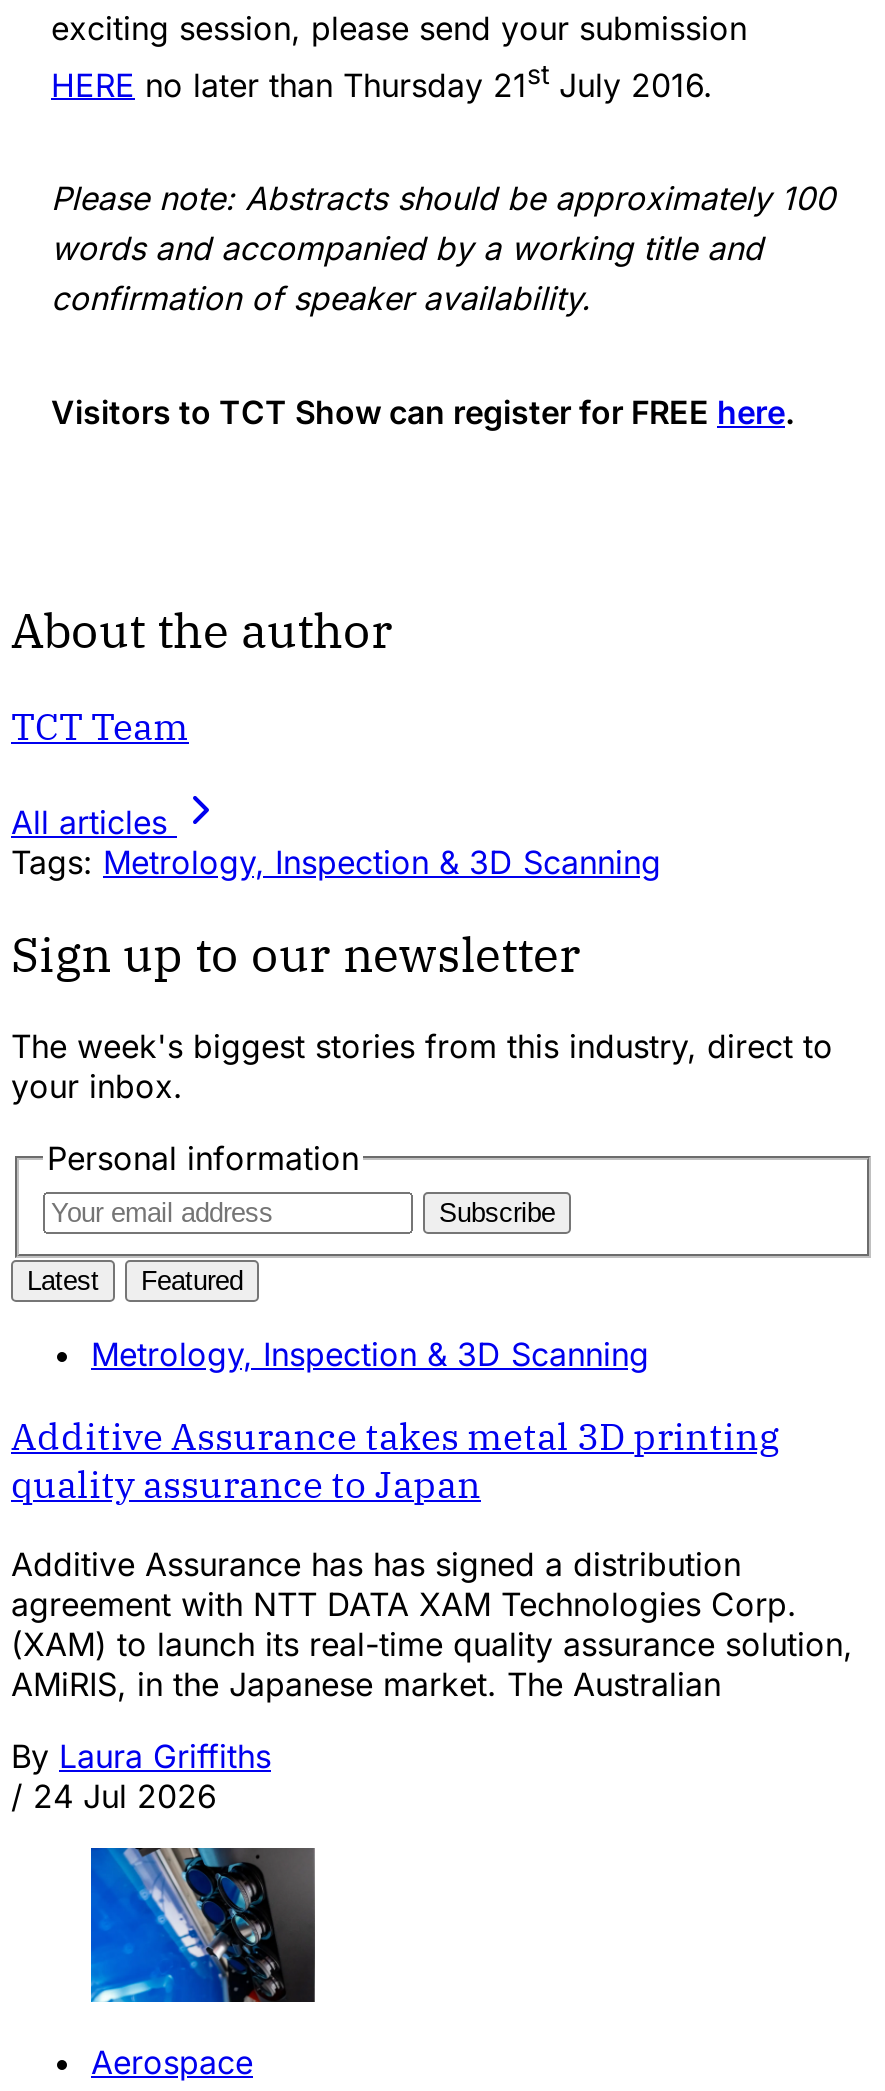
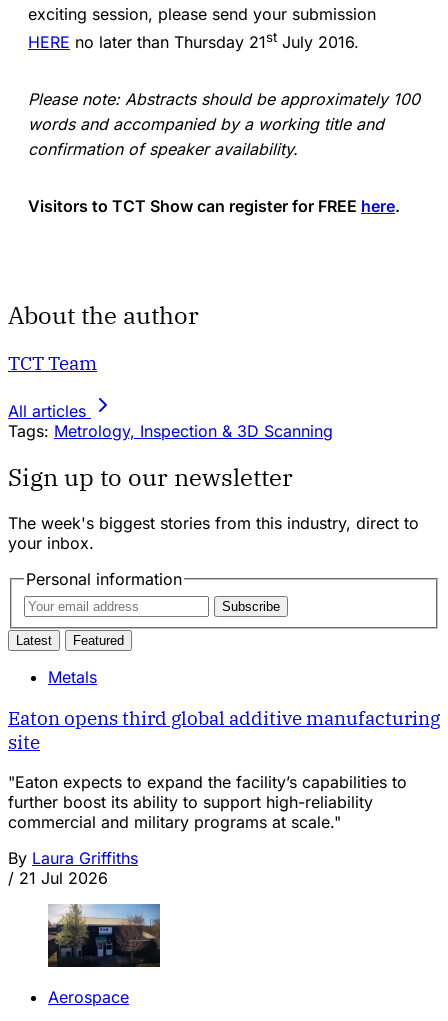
[91,1334,649,1374] Metrology, Inspection & 3D Scanning -> [48,667,97,687] Metals
[11,1411,779,1507] Additive Assurance takes metal 3D printing | quality assurance to Japan -> [8,706,440,754] Eaton opens third global additive manufacturing | site
[11,1545,853,1705] Additive Assurance has has signed a distribution | agreement with NTT DATA XAM Technologies Corp. | (XAM) to launch its real-time quality assurance solution, | AMiRIS, in the Japanese market. The Australian -> [8,772,407,832] "Eaton expects to expand the facility’s capabilities to | further boost its ability to support high-reliability | commercial and military programs at scale."
[11,1777,217,1817] / 24 Jul 2026 -> [8,868,108,888] / 21 Jul 2026
[89,1846,315,2004] [image] -> [47,903,160,968] [image]

